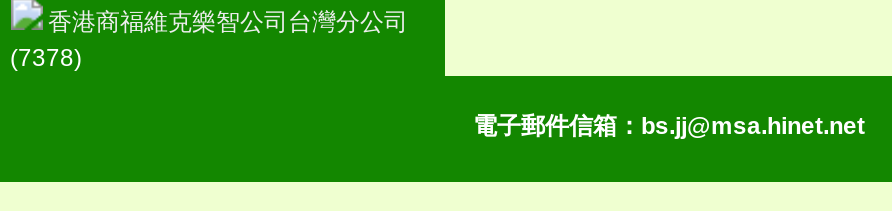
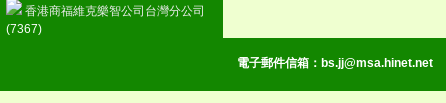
[10,44,82,72] (7378) -> [5,22,41,36] (7367)

